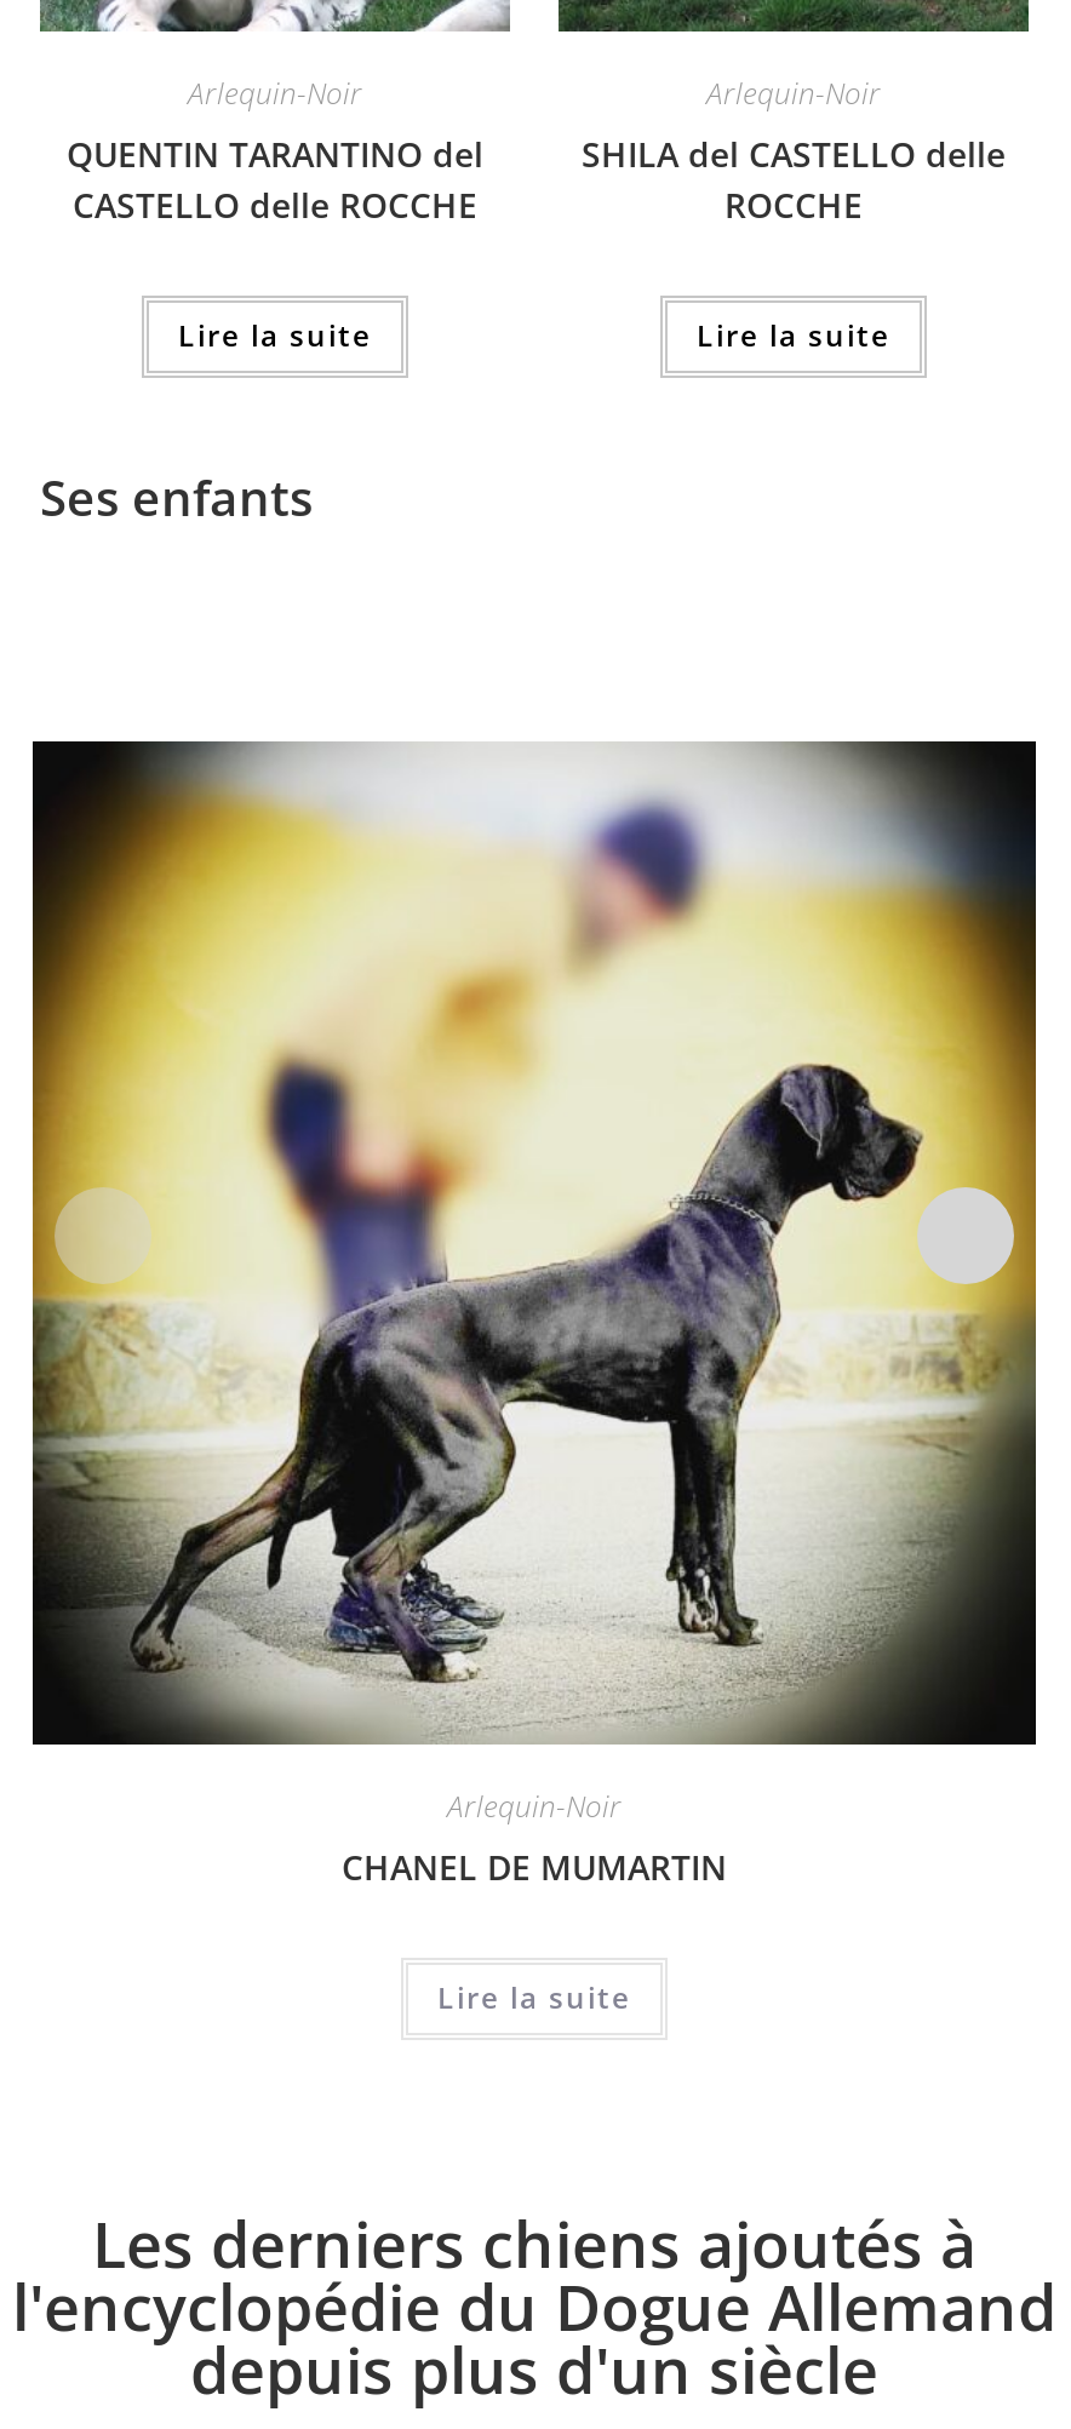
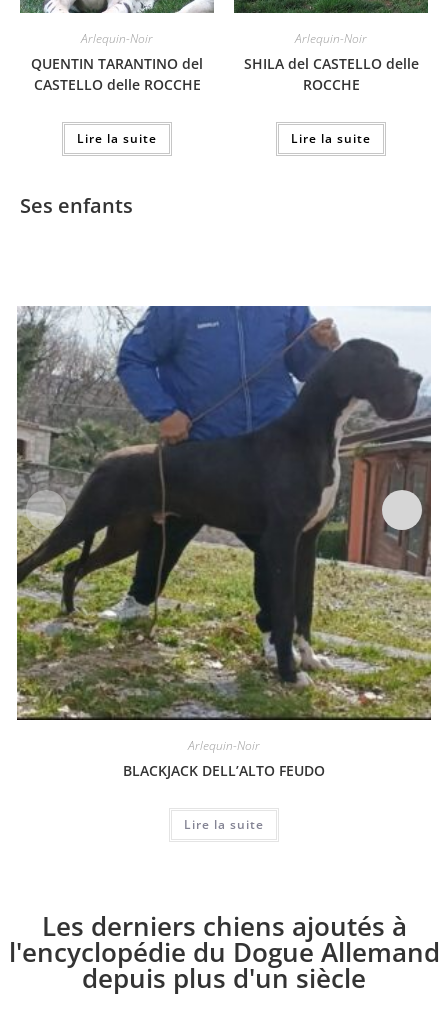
[30,739,1038,1889] [image] | CHANEL DE MUMARTIN -> [16,305,432,779] [image] | BLACKJACK DELL’ALTO FEUDO

